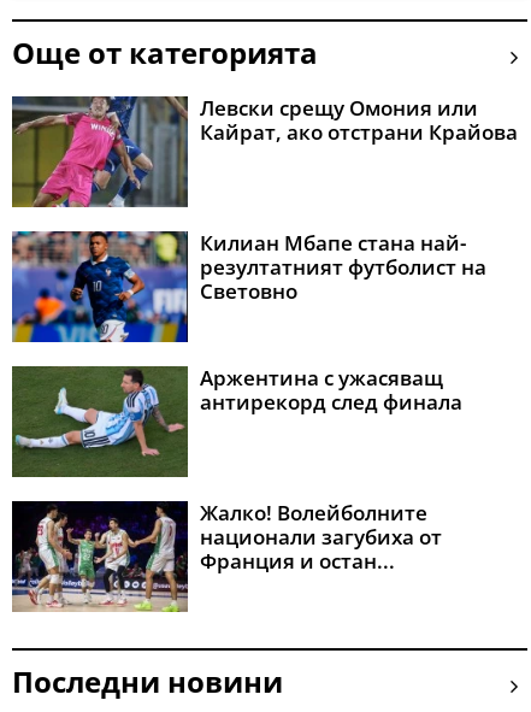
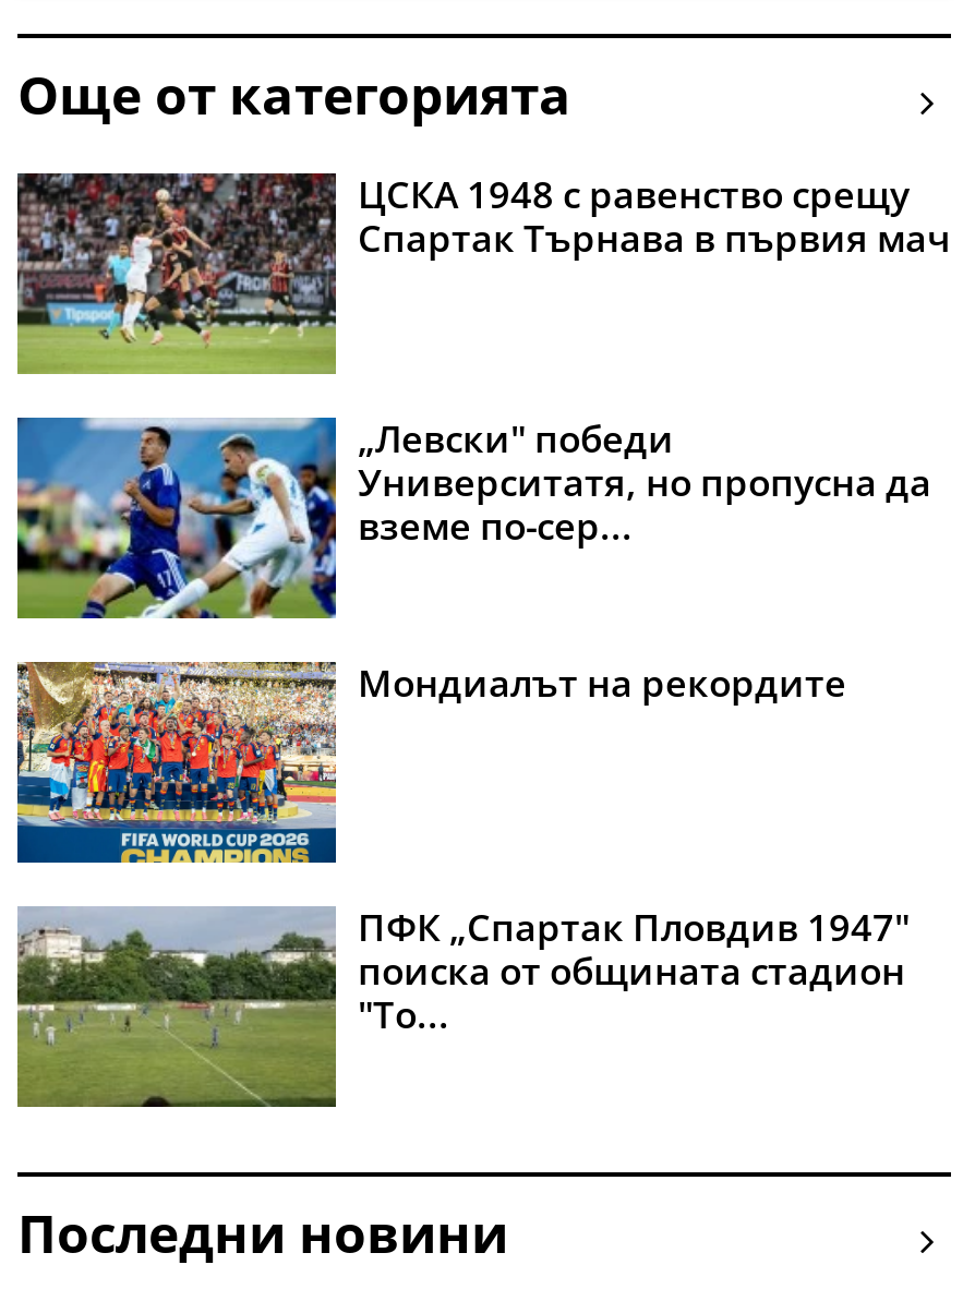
[11,94,518,208] [image] | Левски срещу Омония или | Кайрат, ако отстрани Крайова -> [15,169,951,376] [image] | ЦСКА 1948 с равенство срещу | Спартак Търнава в първия мач
[11,229,486,343] [image] | Килиан Мбапе стана най- | резултатният футболист на | Световно -> [15,414,931,621] [image] | „Левски" победи | Университатя, но пропусна да | вземе по-сер...
[11,364,462,478] [image] | Аржентина с ужасяващ | антирекорд след финала -> [15,658,846,865] [image] | Мондиалът на рекордите
[11,499,442,613] [image] | Жалко! Волейболните | национали загубиха от | Франция и остан... -> [15,902,910,1109] [image] | ПФК „Спартак Пловдив 1947" | поиска от общината стадион | "То...

